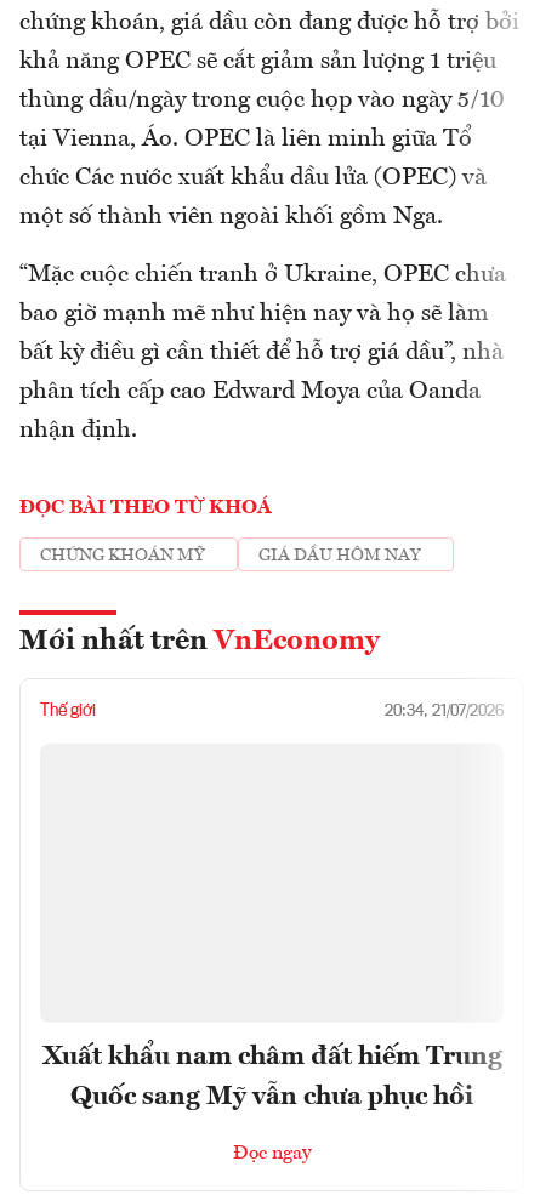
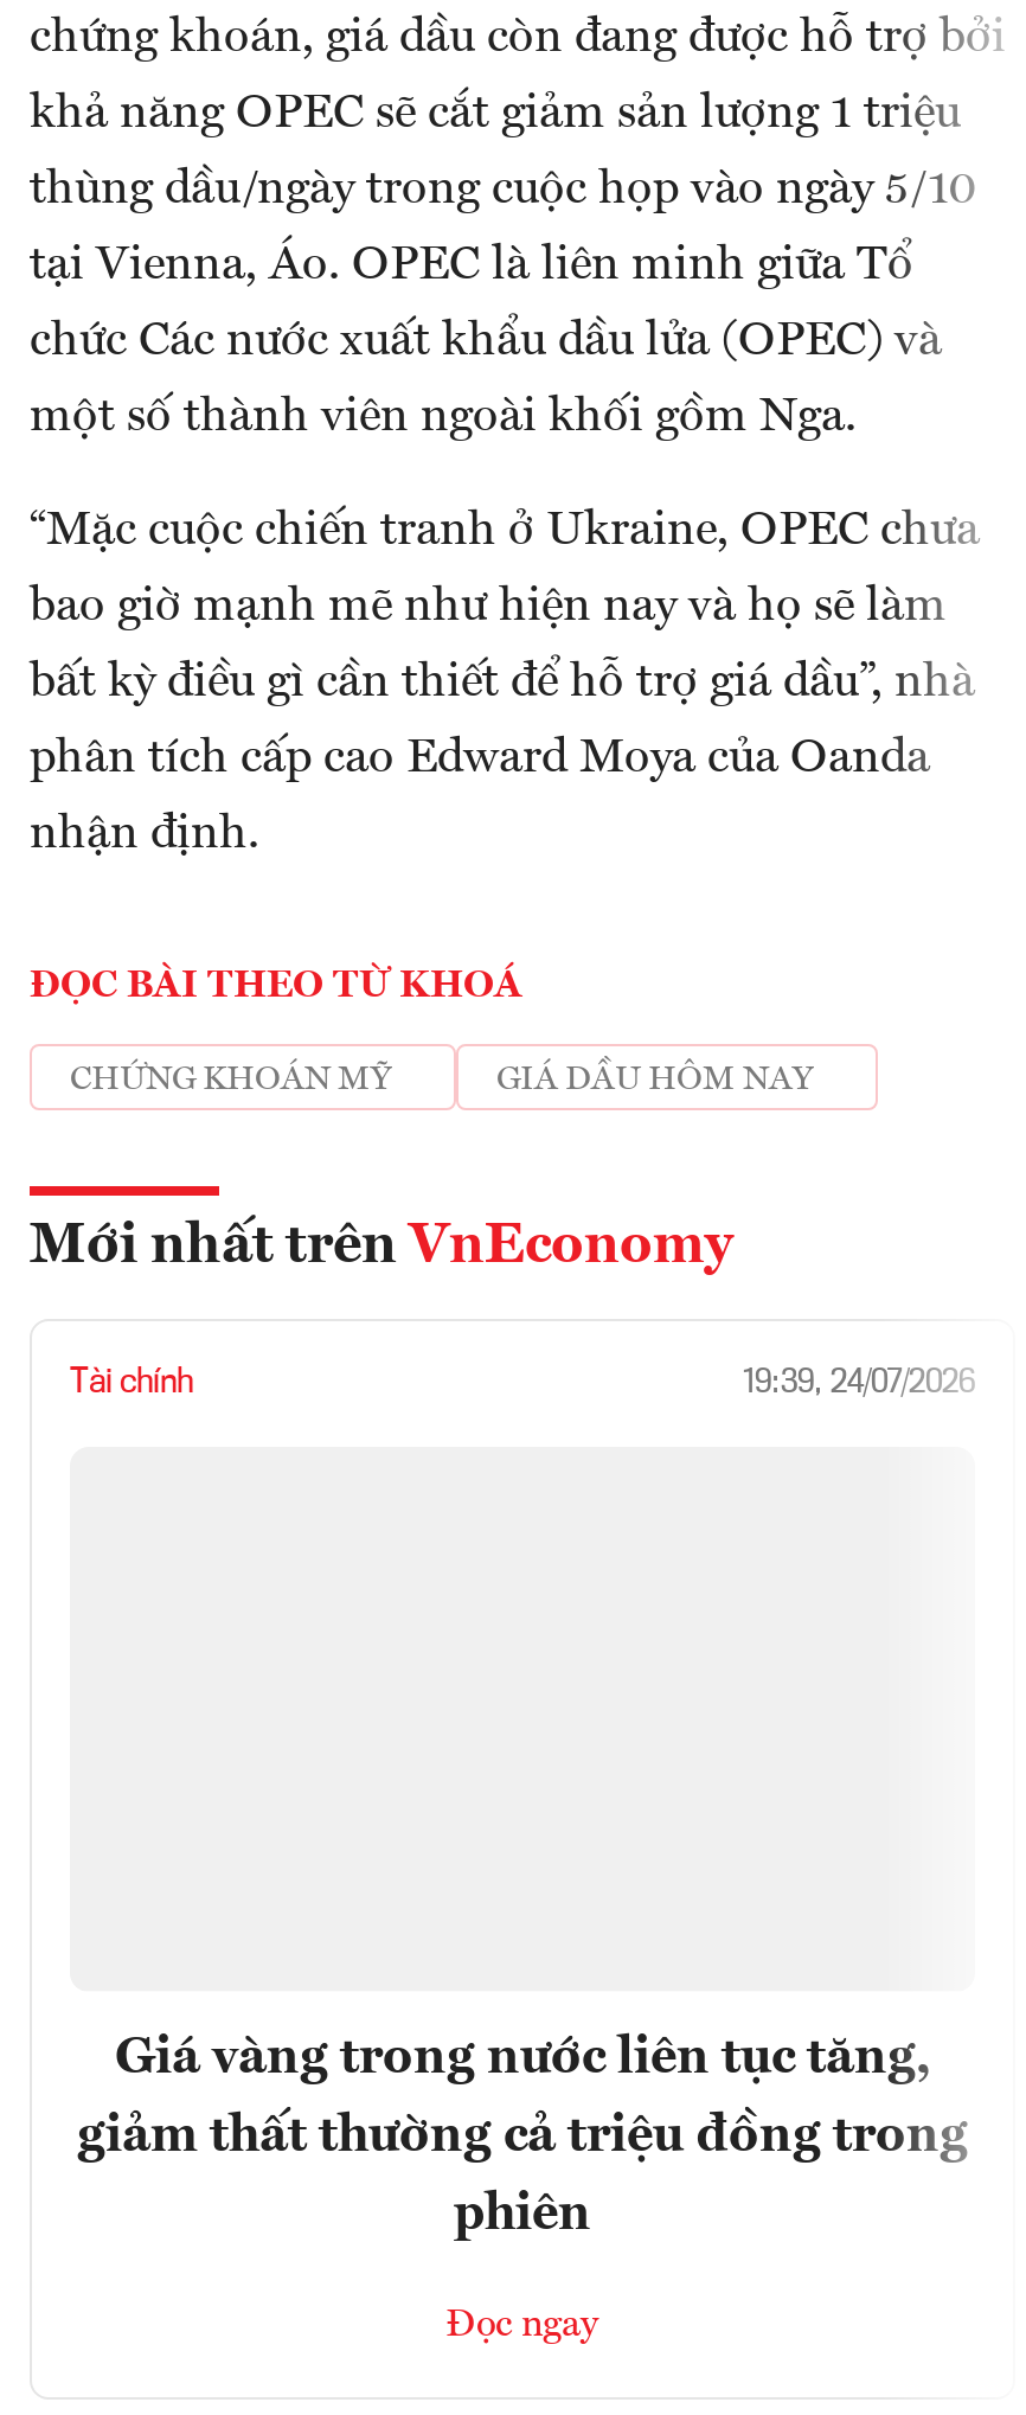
[40,703,504,720] Thế giới | 20:34, 21/07/2026 -> [70,1367,975,1401] Tài chính | 19:39, 24/07/2026
[42,1043,502,1110] Xuất khẩu nam châm đất hiếm Trung | Quốc sang Mỹ vẫn chưa phục hồi -> [77,2032,968,2240] Giá vàng trong nước liên tục tăng, | giảm thất thường cả triệu đồng trong | phiên

